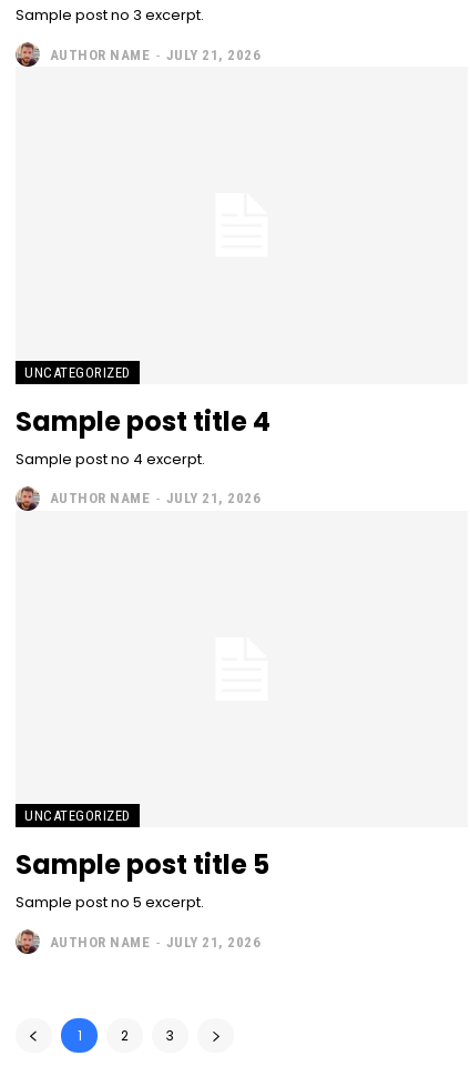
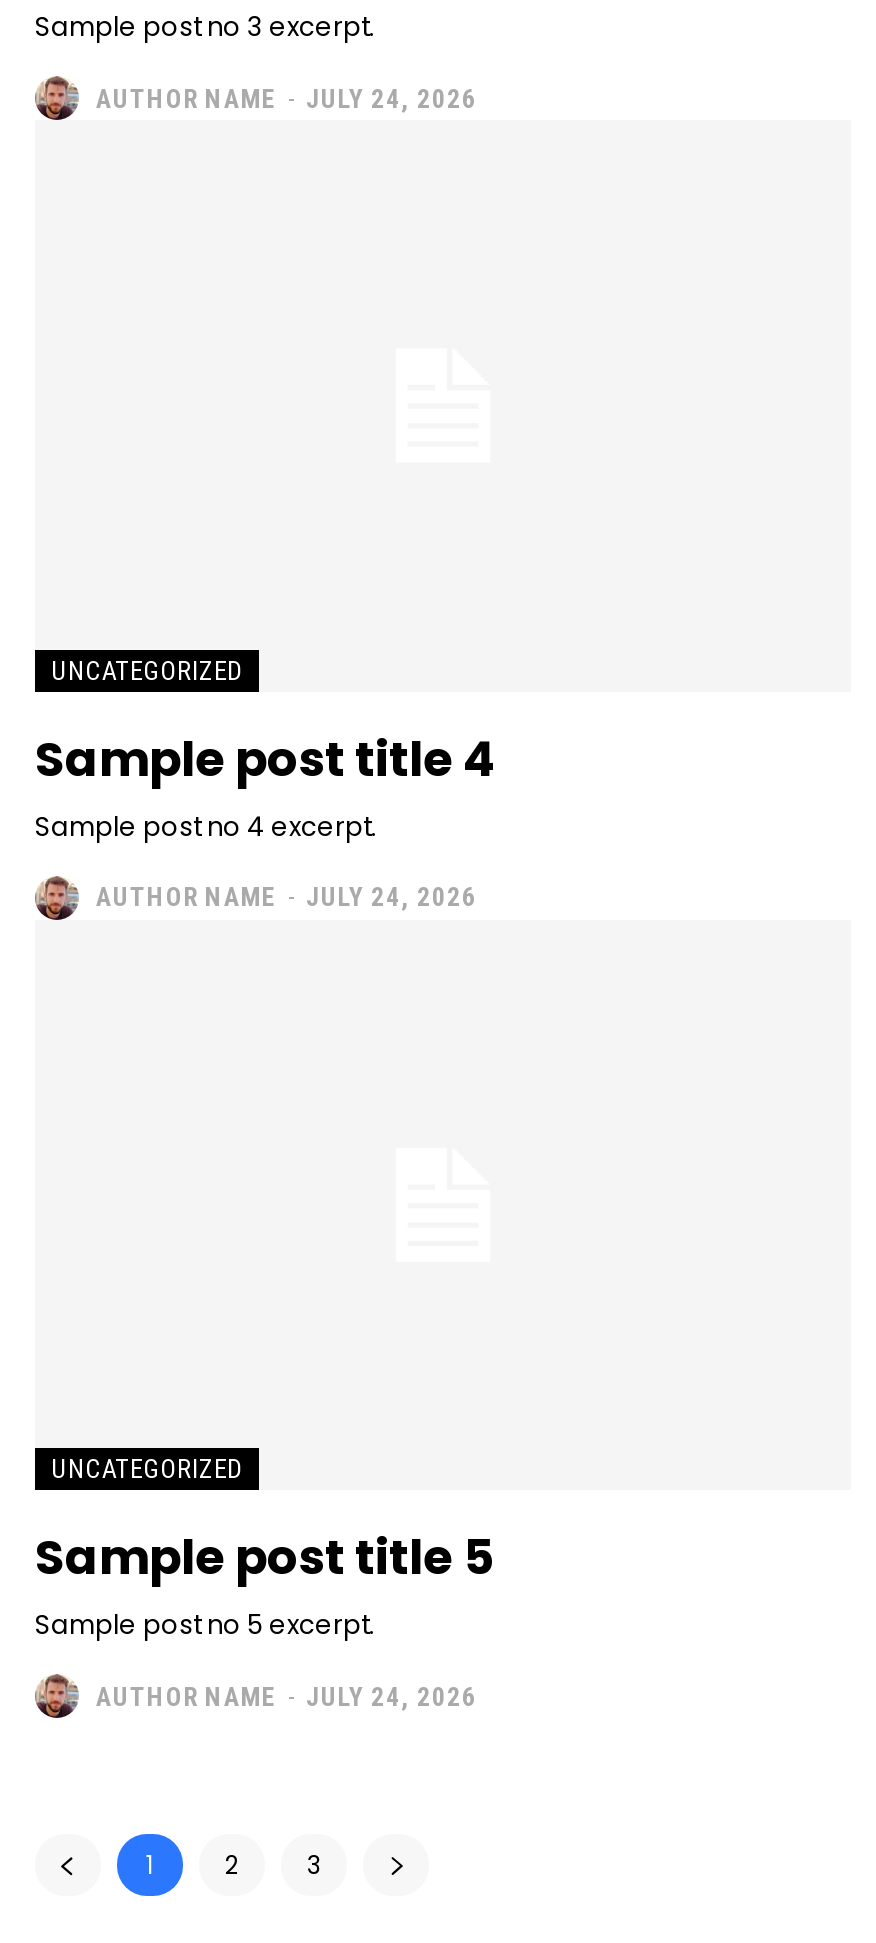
[49,46,260,63] AUTHOR NAME - JULY 21, 2026 -> [96,83,477,113] AUTHOR NAME - JULY 24, 2026
[49,490,260,507] AUTHOR NAME - JULY 21, 2026 -> [96,882,477,912] AUTHOR NAME - JULY 24, 2026
[49,934,260,950] AUTHOR NAME - JULY 21, 2026 -> [96,1682,477,1712] AUTHOR NAME - JULY 24, 2026

